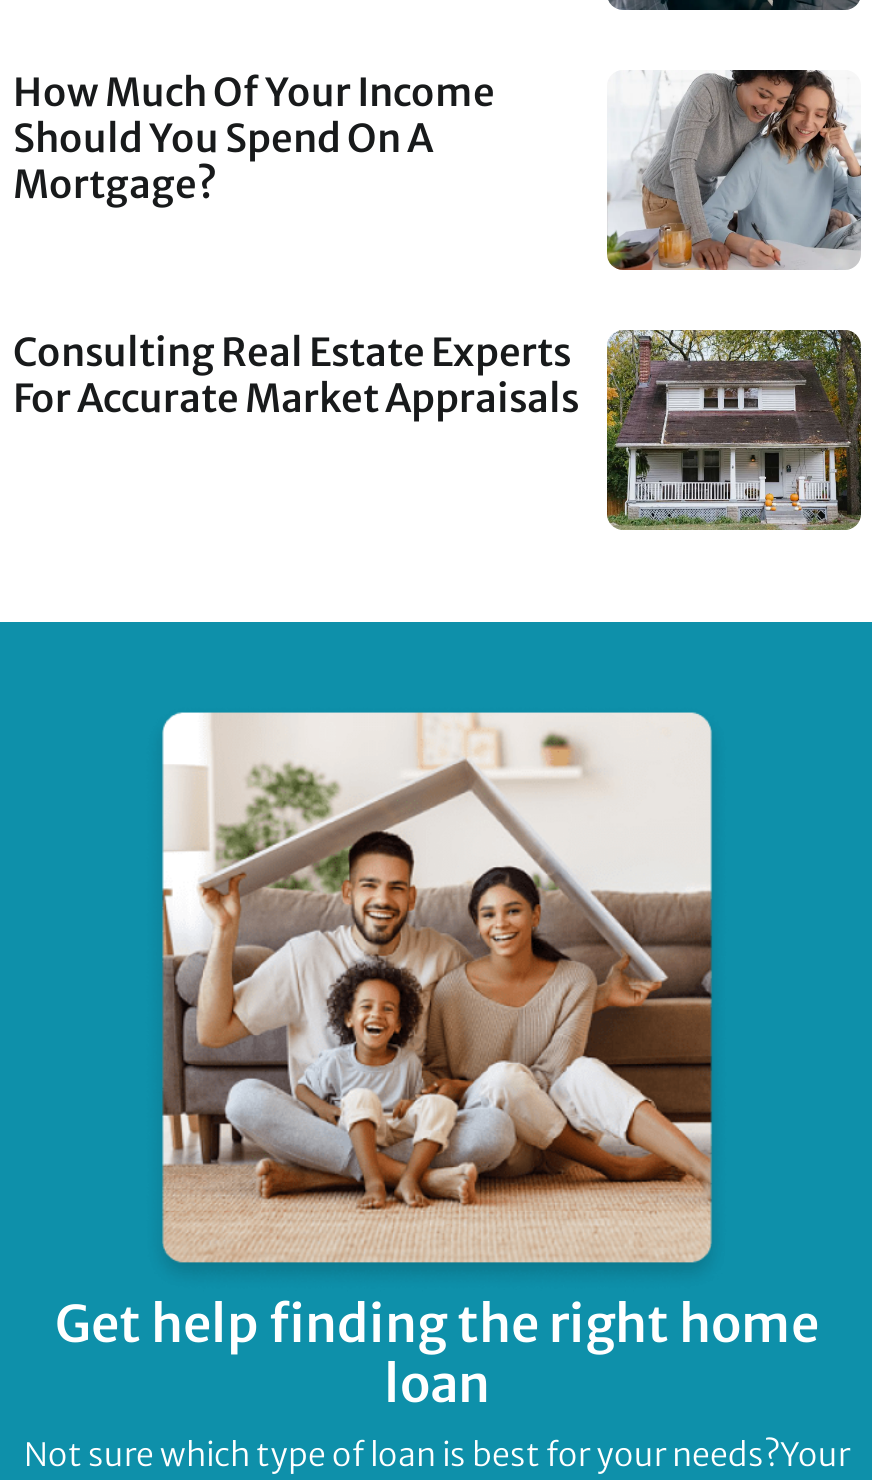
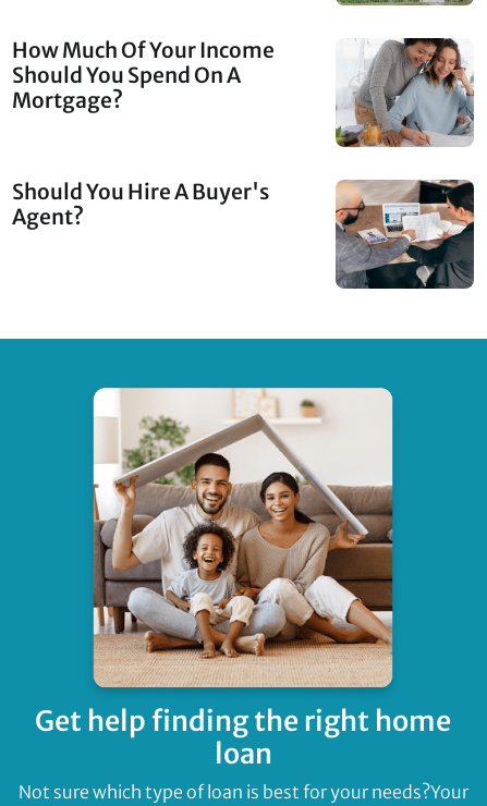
[13,327,579,421] Consulting Real Estate Experts | For Accurate Market Appraisals -> [12,178,269,229] Should You Hire A Buyer's | Agent?
[605,330,863,532] [image] -> [334,180,475,290] [image]

